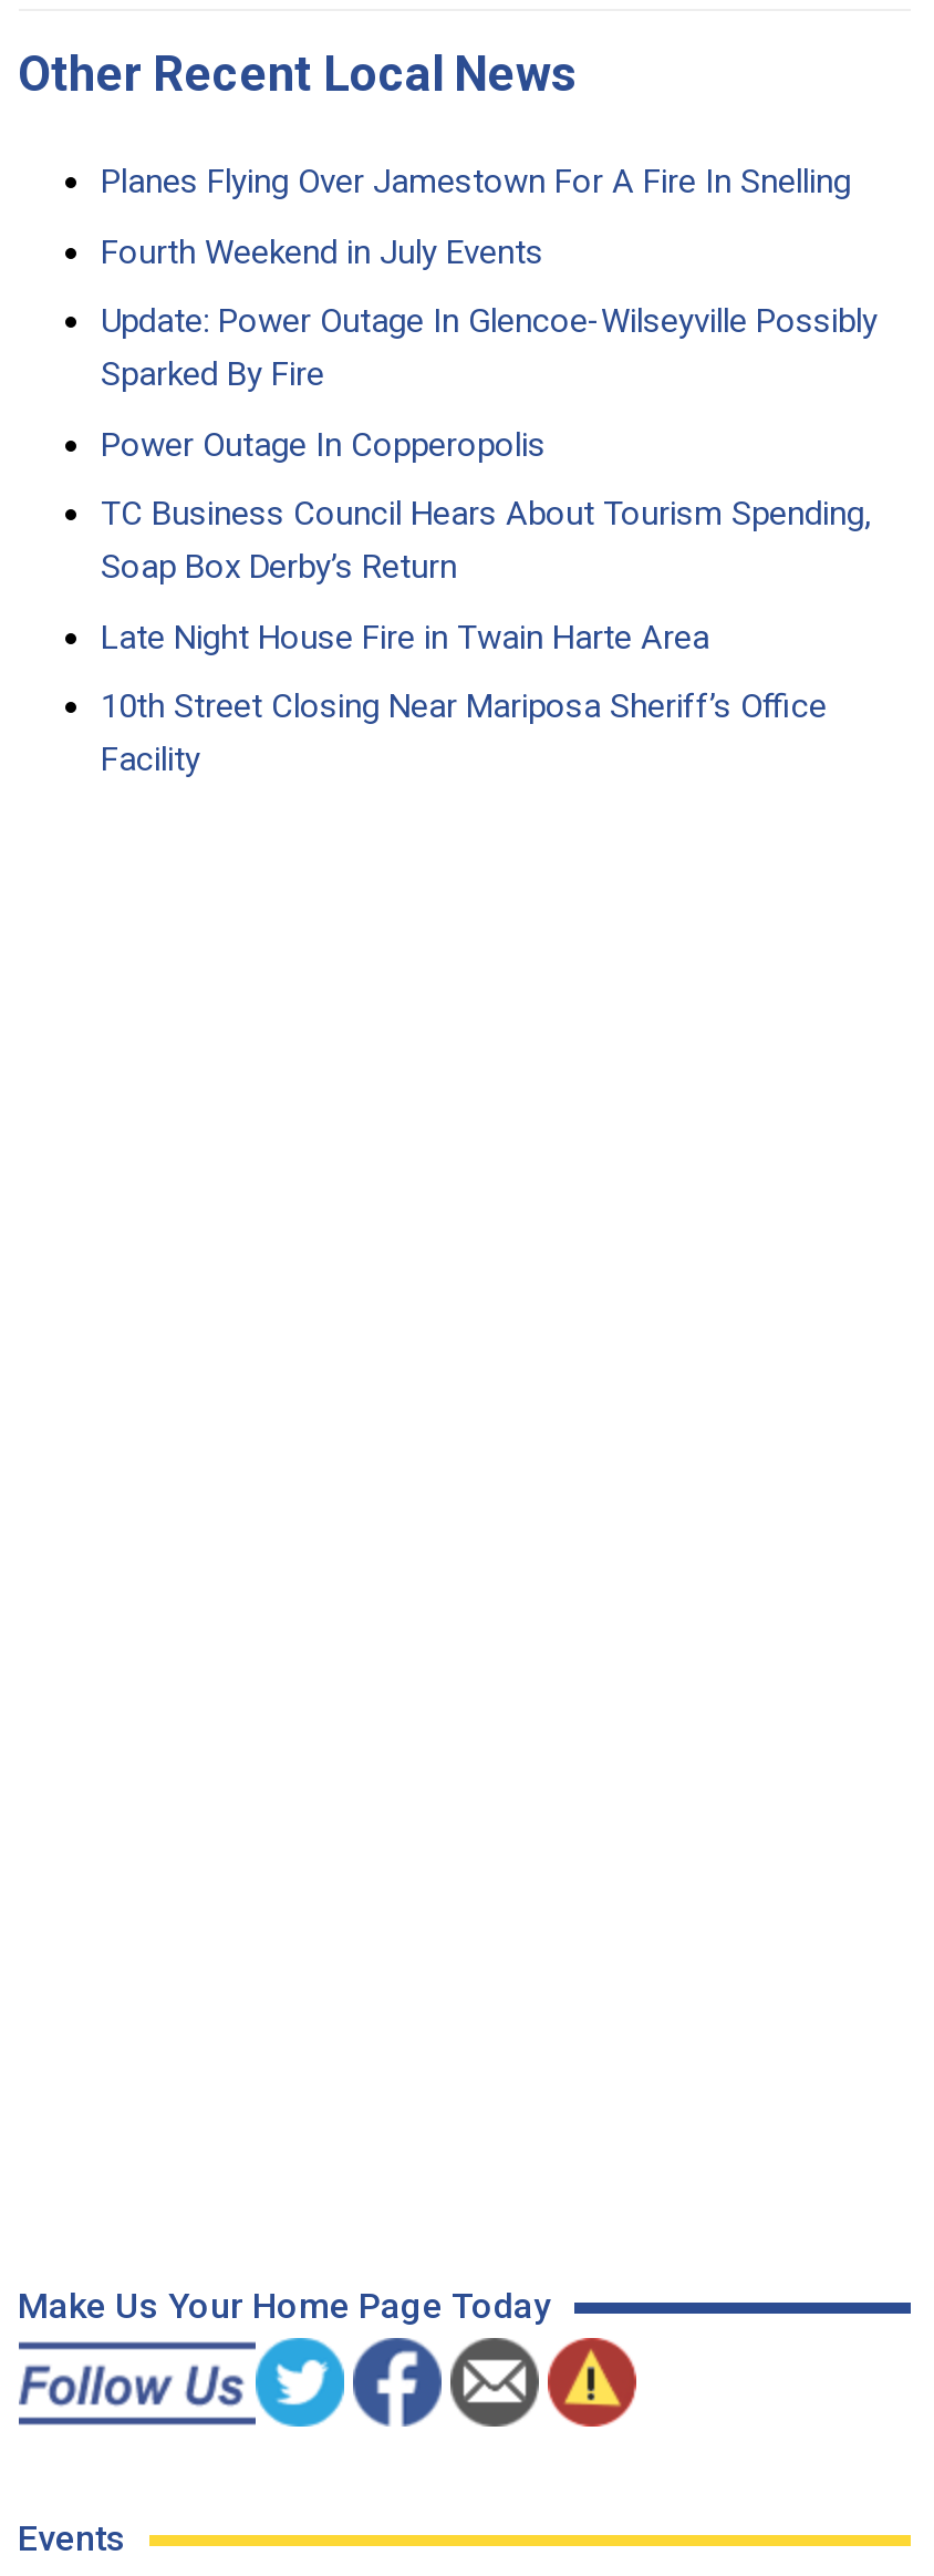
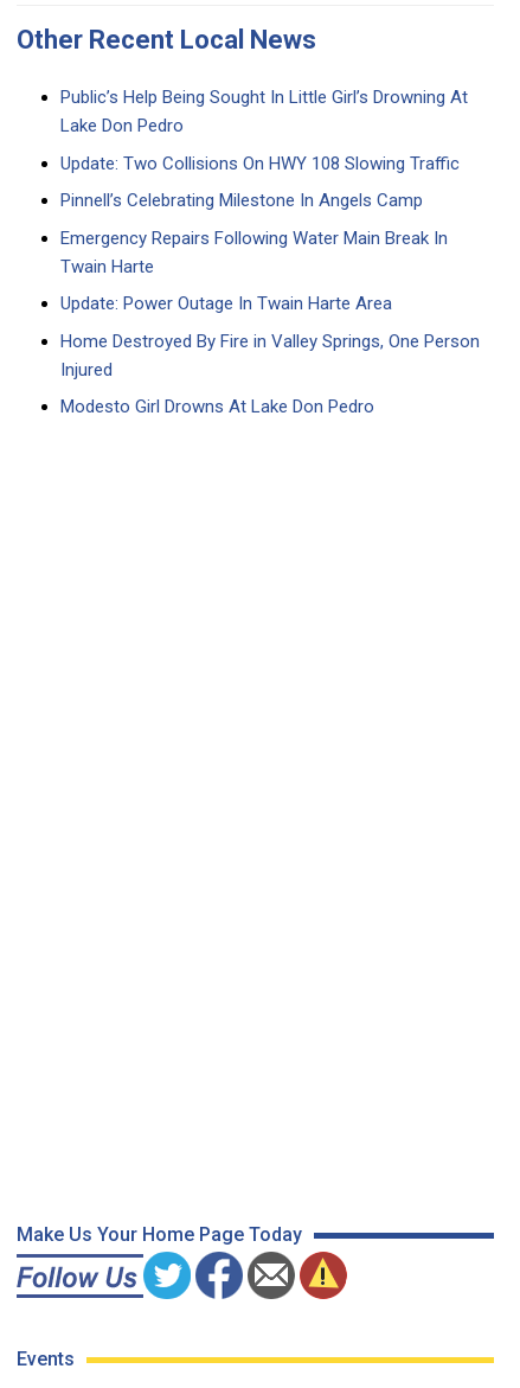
[101,163,851,203] Planes Flying Over Jamestown For A Fire In Snelling -> [60,87,468,137] Public’s Help Being Sought In Little Girl’s Drowning At | Lake Don Pedro
[101,232,543,272] Fourth Weekend in July Events -> [60,153,460,174] Update: Two Collisions On HWY 108 Slowing Traffic
[101,302,878,395] Update: Power Outage In Glencoe-Wilseyville Possibly | Sparked By Fire -> [60,190,423,212] Pinnell’s Celebrating Milestone In Angels Camp
[101,425,546,465] Power Outage In Copperopolis -> [60,228,448,277] Emergency Repairs Following Water Main Break In | Twain Harte
[101,495,871,588] TC Business Council Hears About Tourism Spending, | Soap Box Derby’s Return -> [60,293,392,315] Update: Power Outage In Twain Harte Area
[101,618,709,658] Late Night House Fire in Twain Harte Area -> [60,331,480,380] Home Destroyed By Fire in Valley Springs, One Person | Injured
[101,687,827,780] 10th Street Closing Near Mariposa Sheriff’s Office | Facility -> [60,396,374,418] Modesto Girl Drowns At Lake Don Pedro

